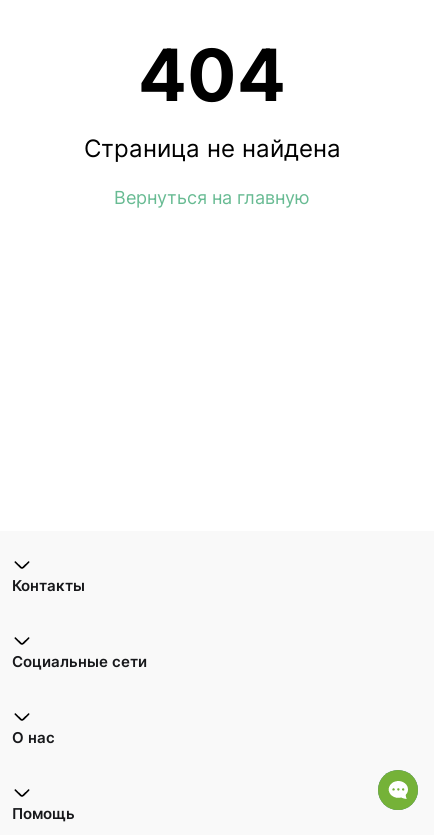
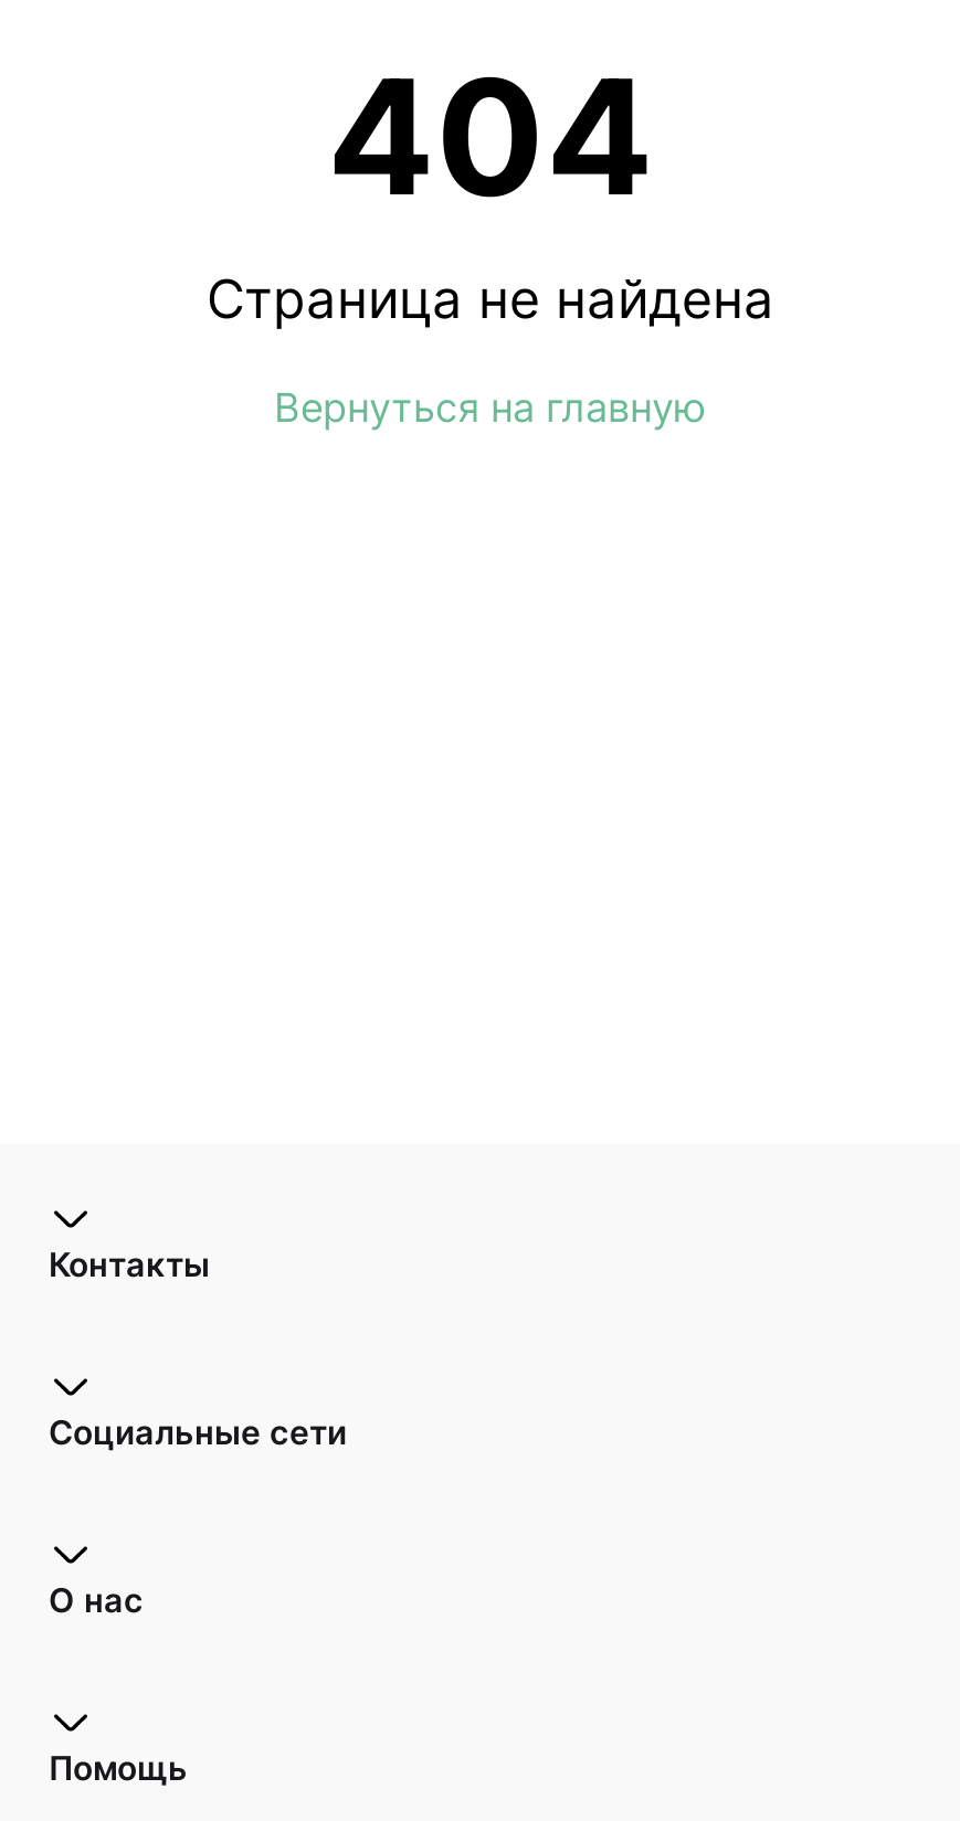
[377,769,419,811] [image] -> none

